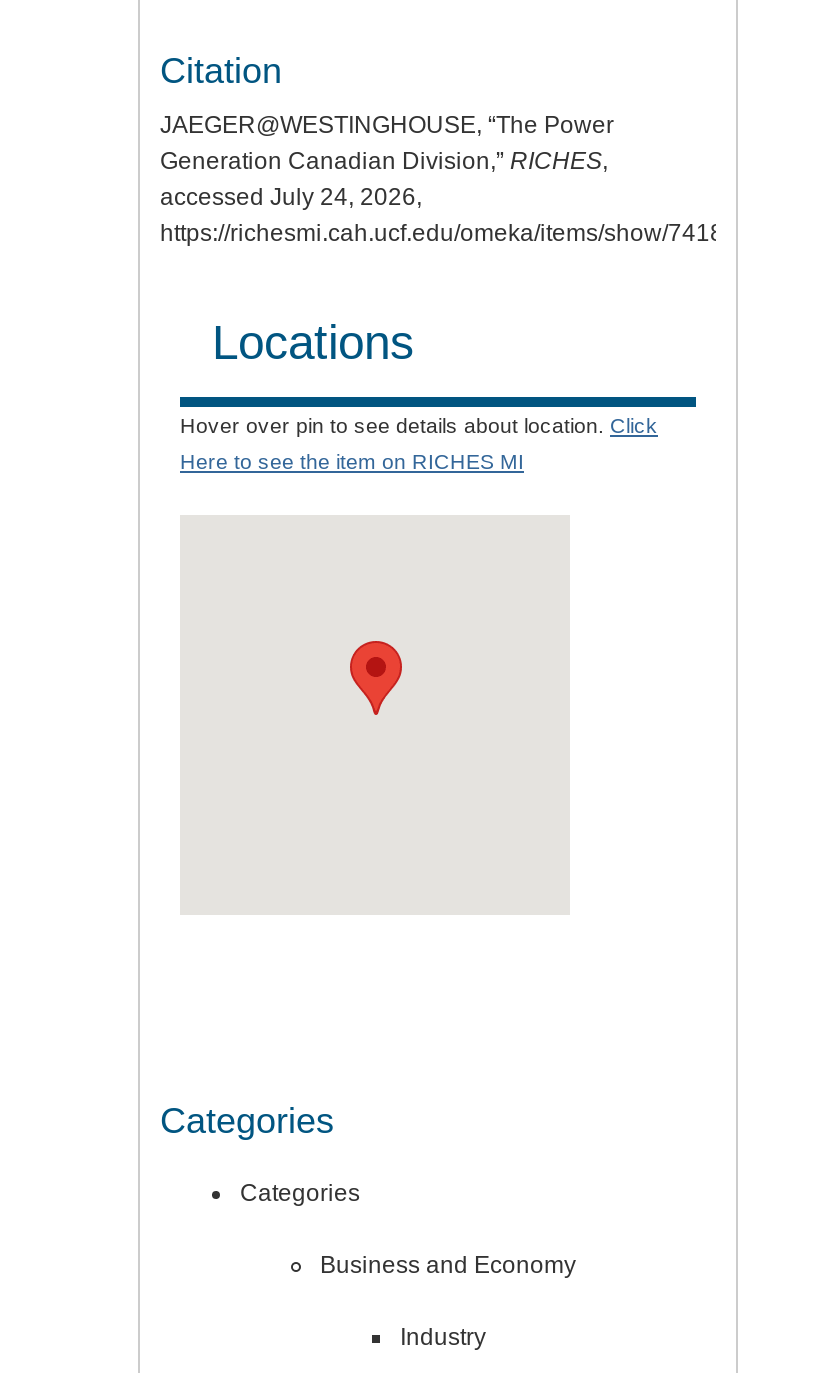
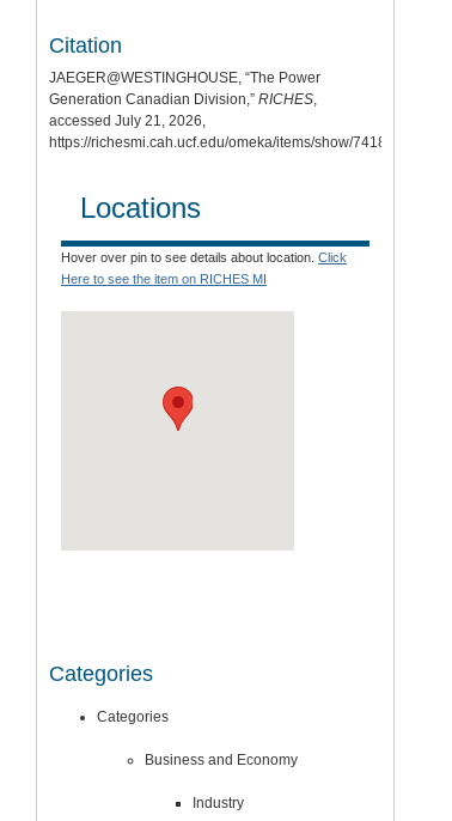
[160,182,422,210] accessed July 24, 2026, -> [49,112,206,129] accessed July 21, 2026,

